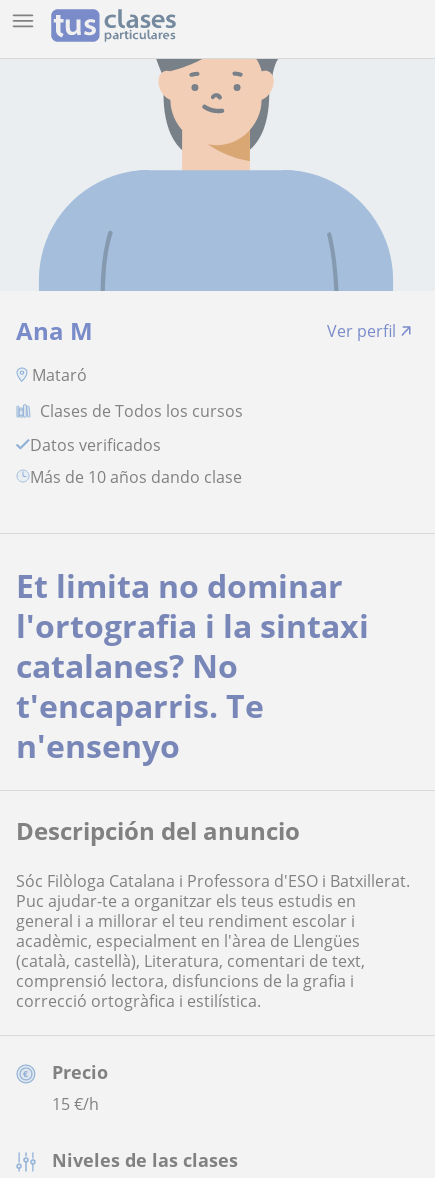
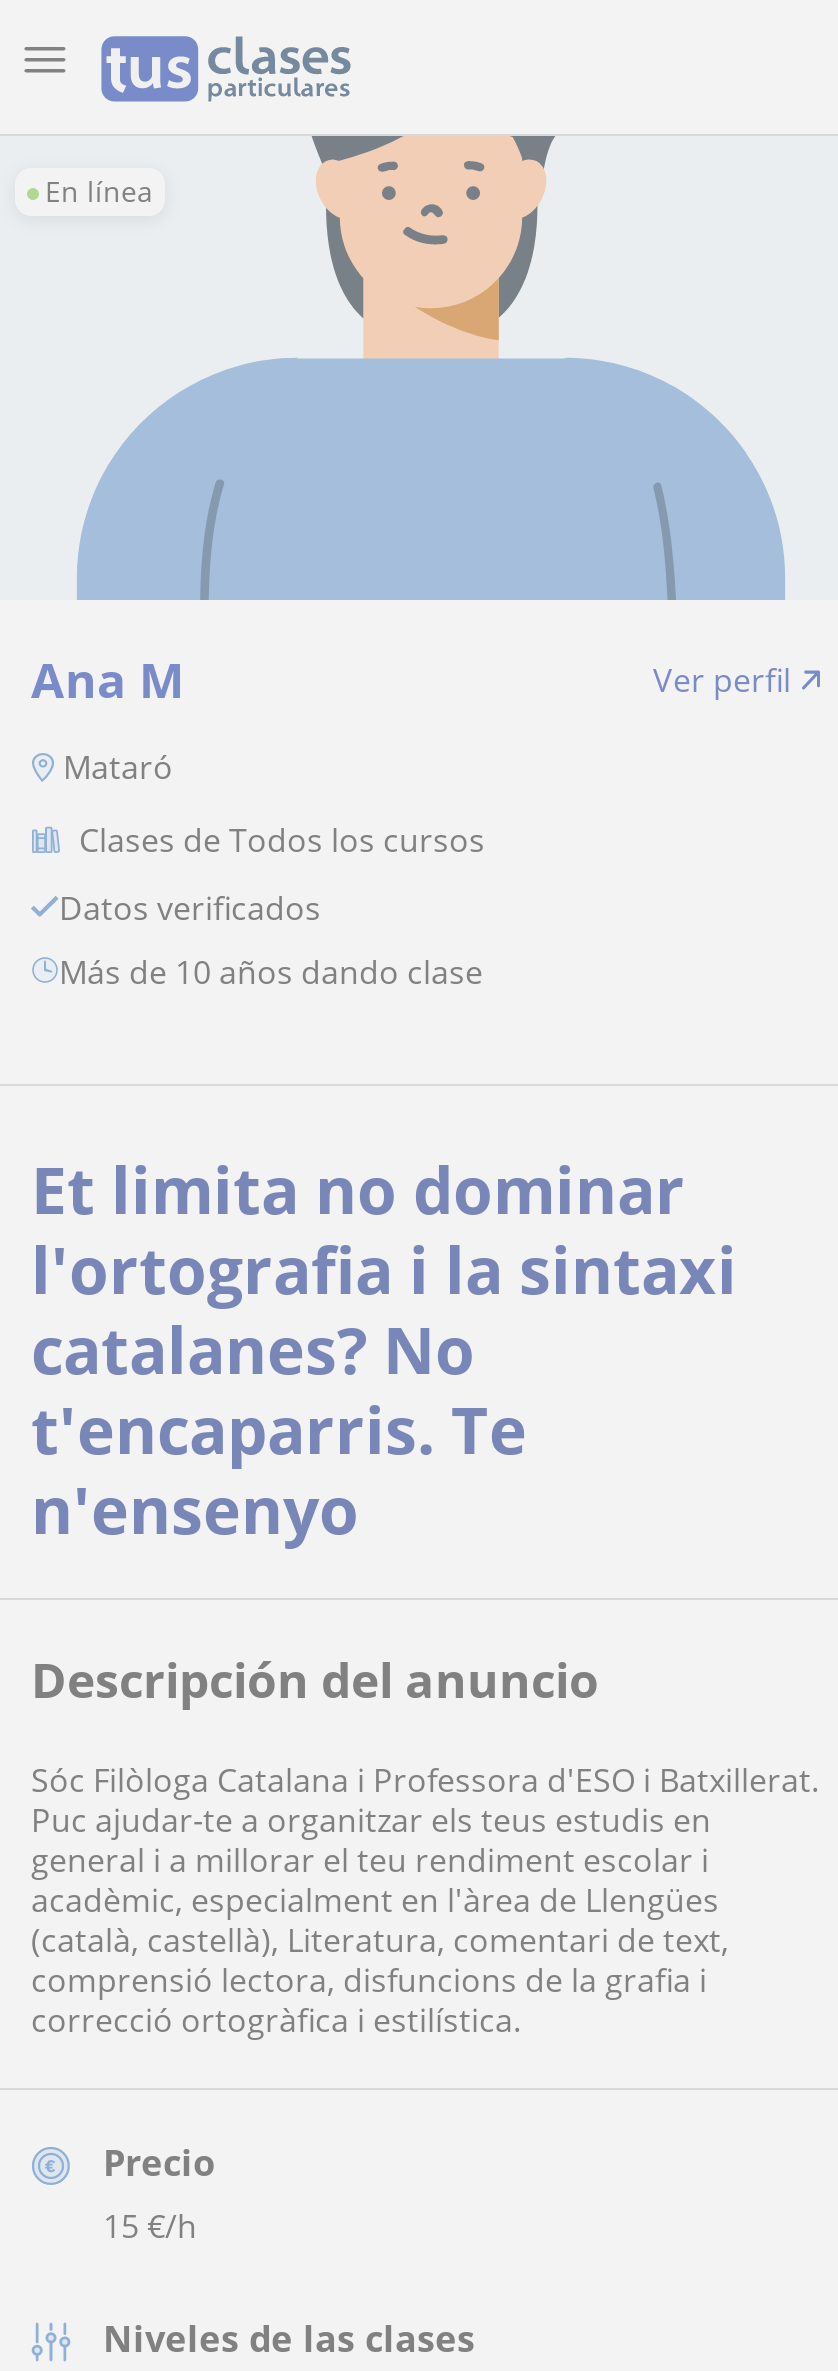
none -> [45,172,153,210] En línea

